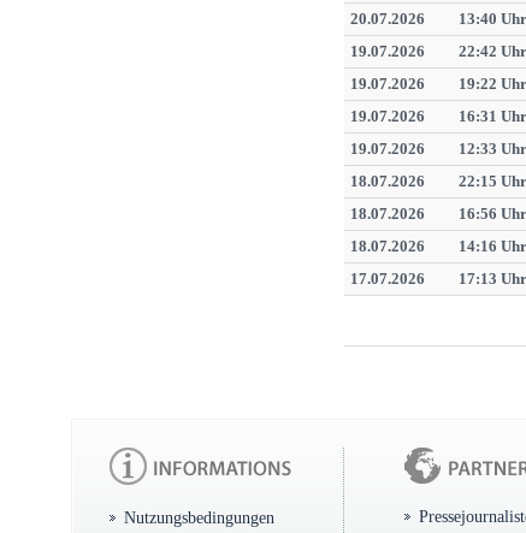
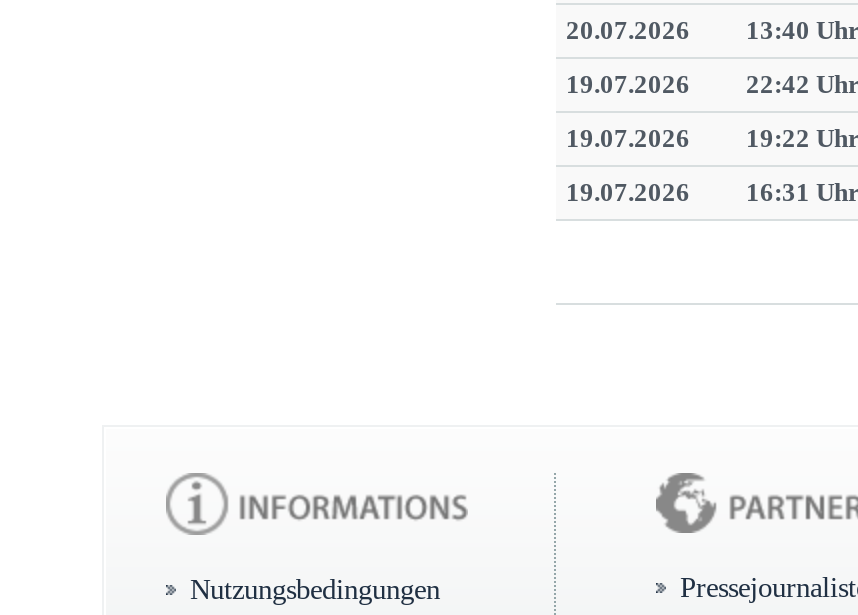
[350,140,526,288] 19.07.2026 | 12:33 Uhr | 18.07.2026 | 22:15 Uhr | 18.07.2026 | 16:56 Uhr | 18.07.2026 | 14:16 Uhr | 17.07.2026 | 17:13 Uhr -> none

